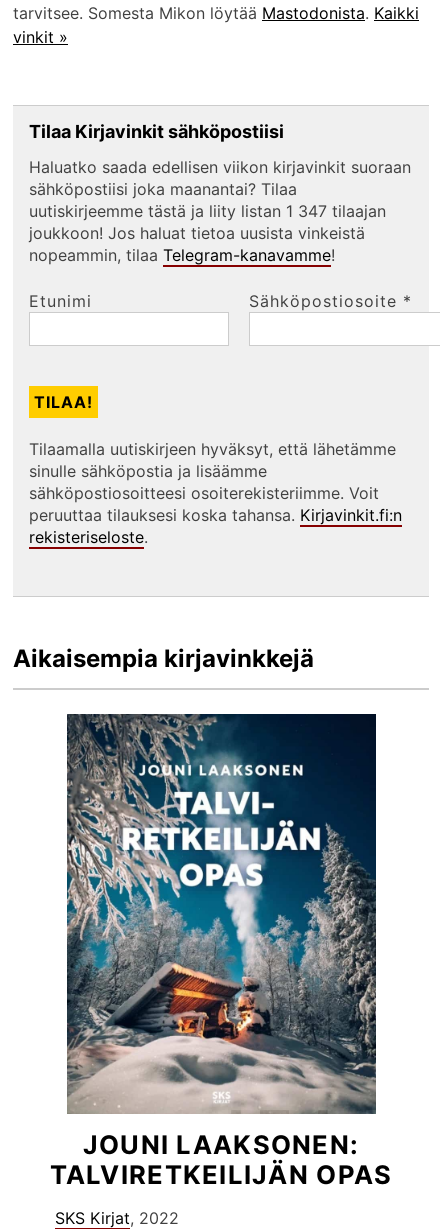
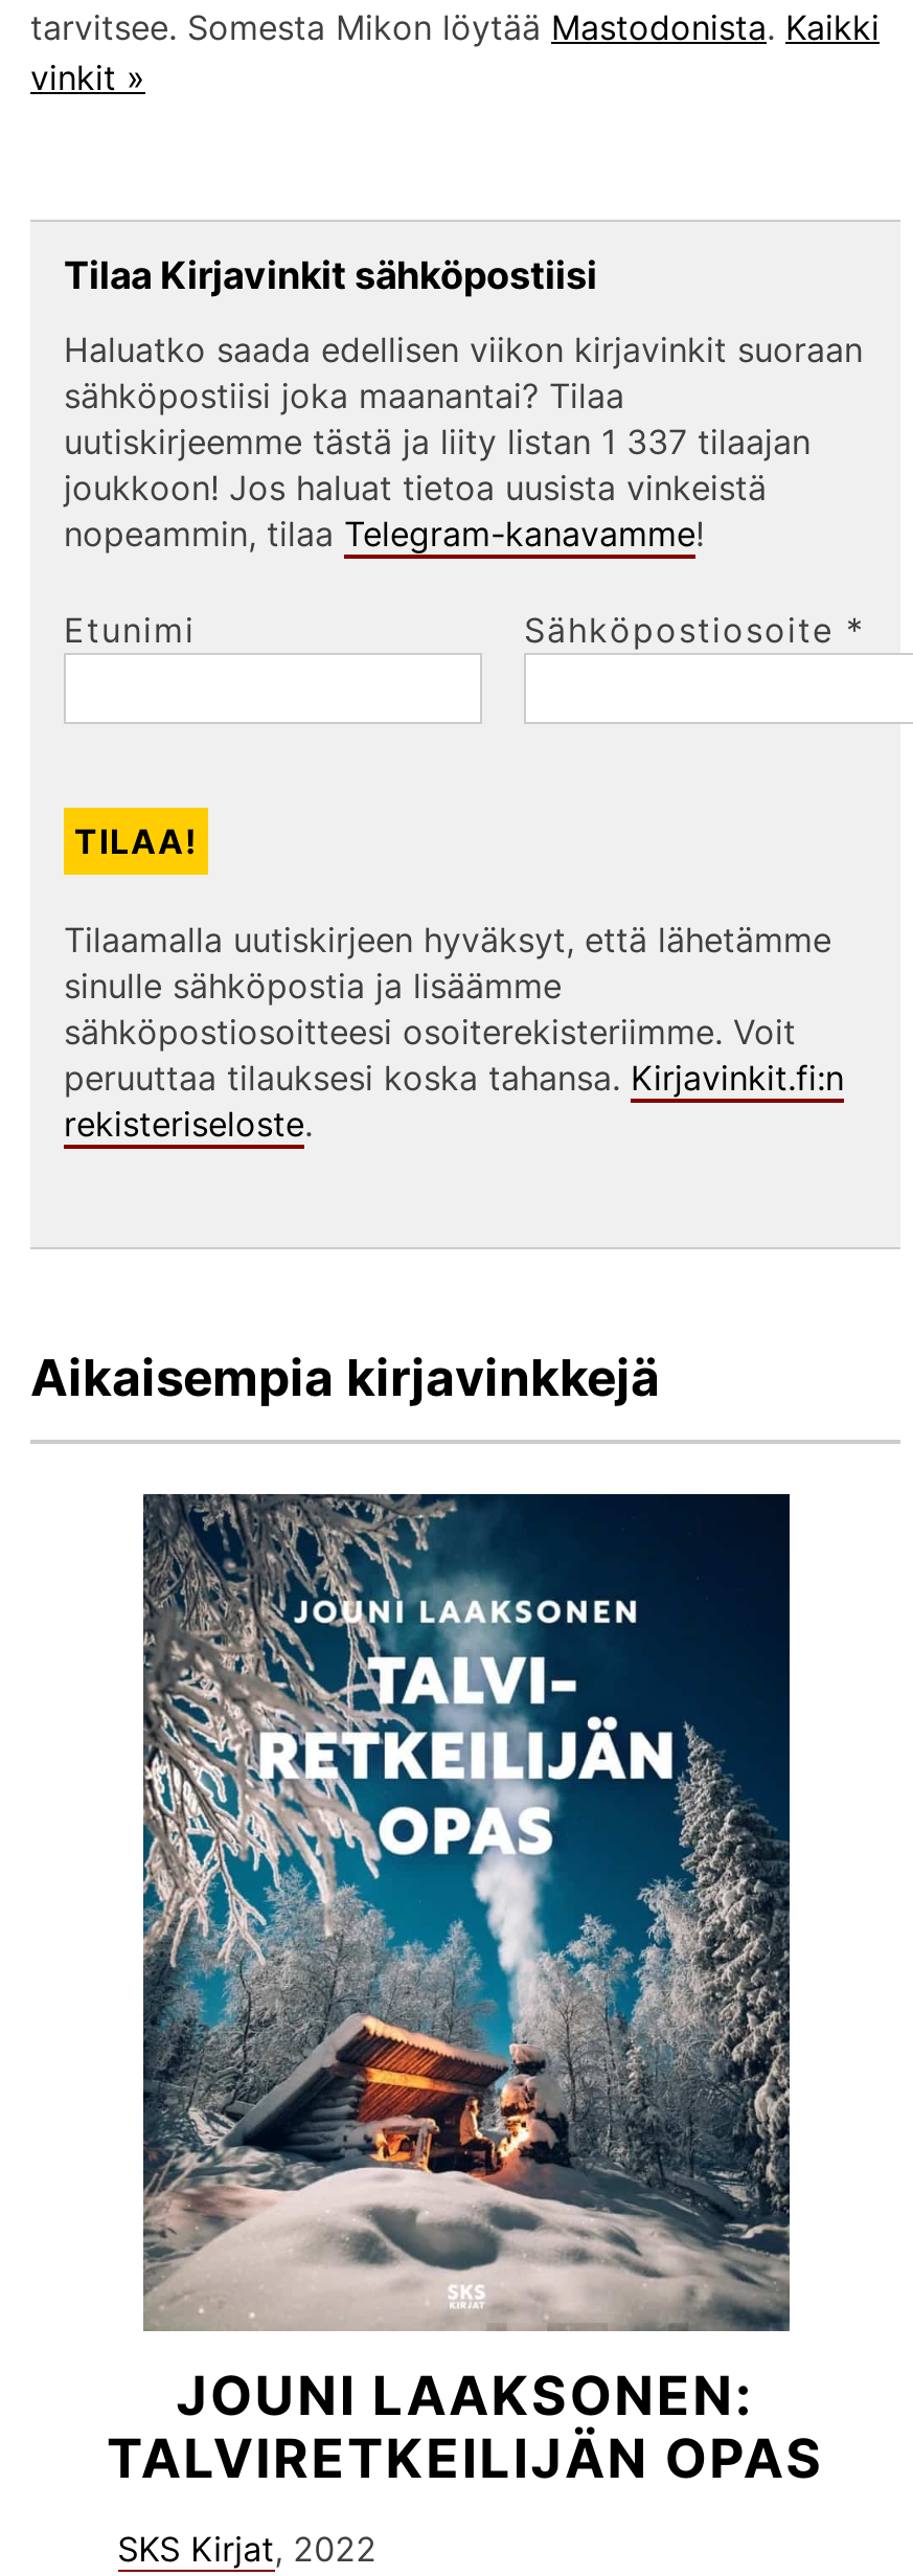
[29,201,386,221] uutiskirjeemme tästä ja liity listan 1 347 tilaajan -> [64,421,811,463] uutiskirjeemme tästä ja liity listan 1 337 tilaajan

